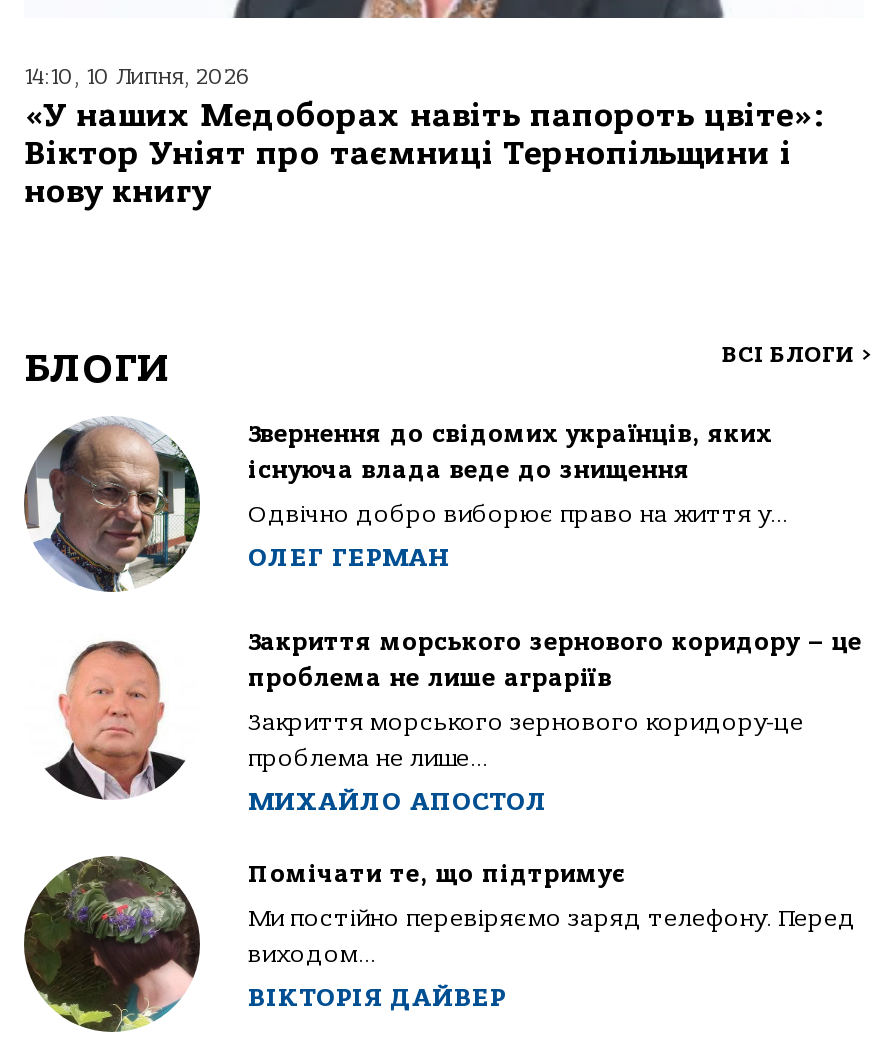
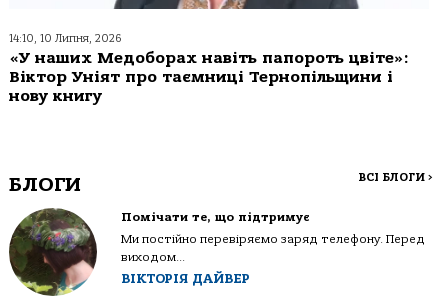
[24,418,862,816] [image] | Звернення до свідомих українців, яких | існуюча влада веде до знищення | Одвічно добро виборює право на життя у... | ОЛЕГ ГЕРМАН | Закриття морського зернового коридору – це | проблема не лише аграріїв | Закриття морського зернового коридору-це | проблема не лише... | МИХАЙЛО АПОСТОЛ -> none
[44,640,186,800] [image] -> none

